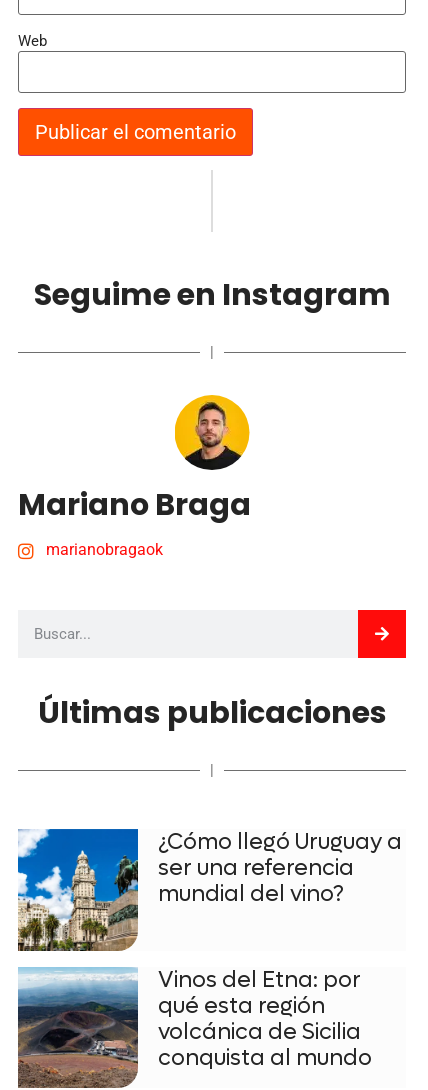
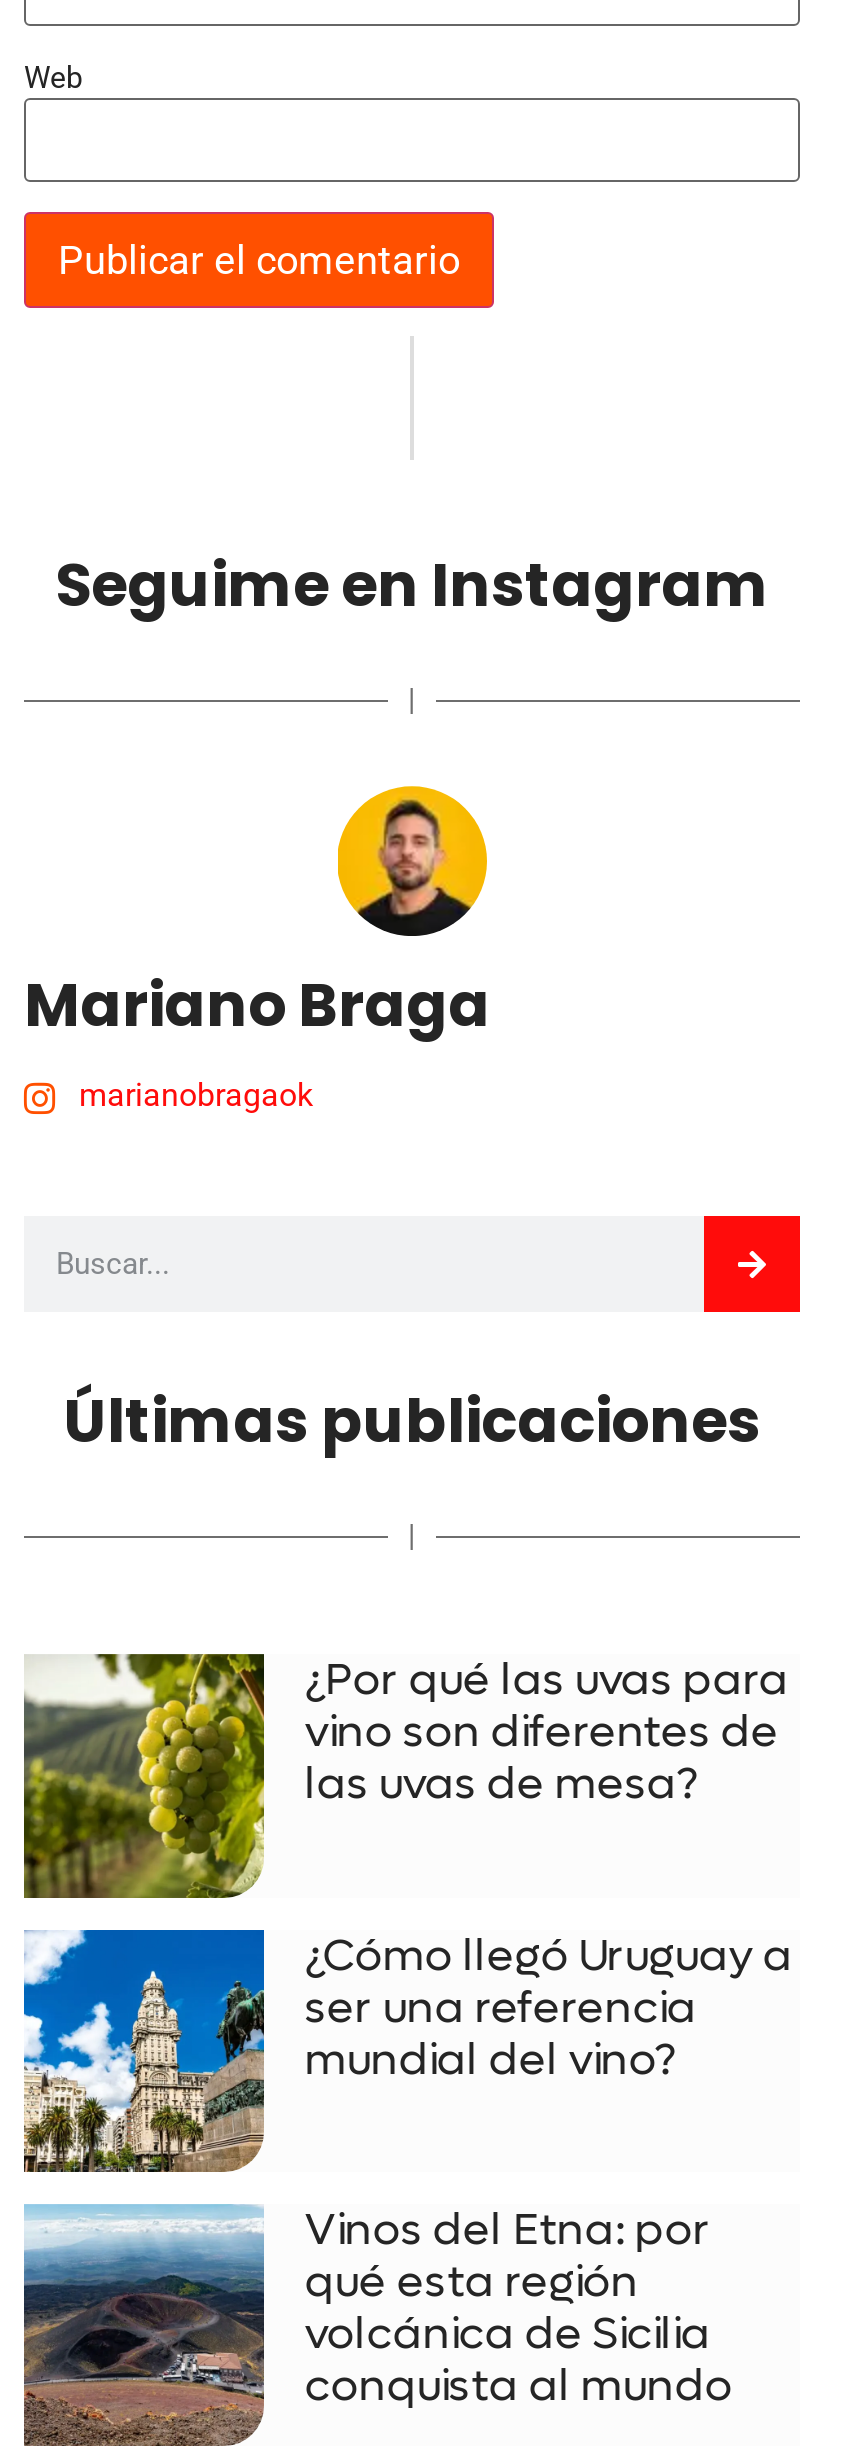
none -> [22,1652,789,1900] [image] | ¿Por qué las uvas para | vino son diferentes de | las uvas de mesa?

